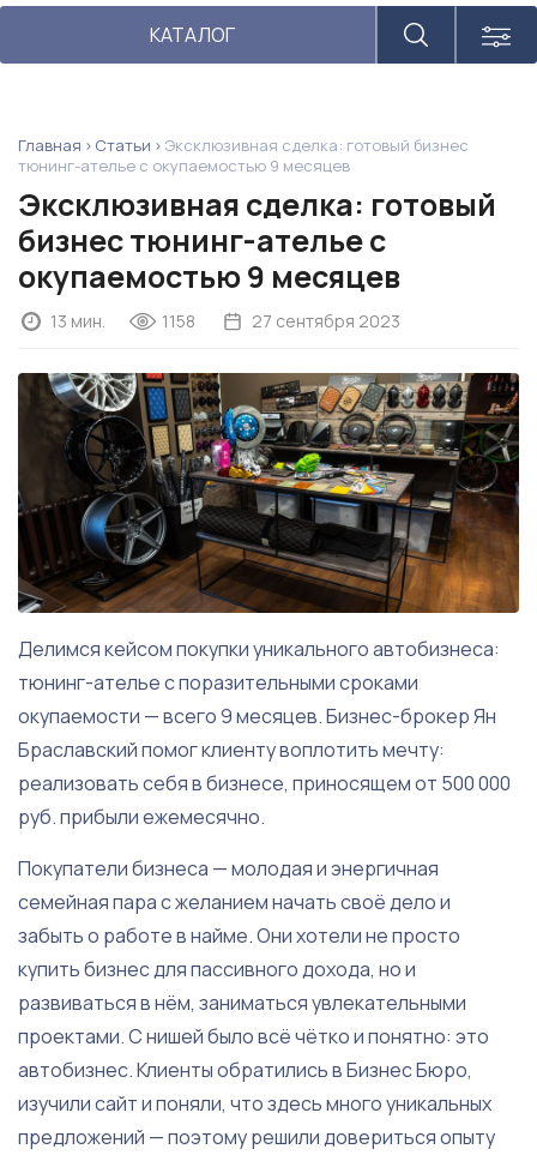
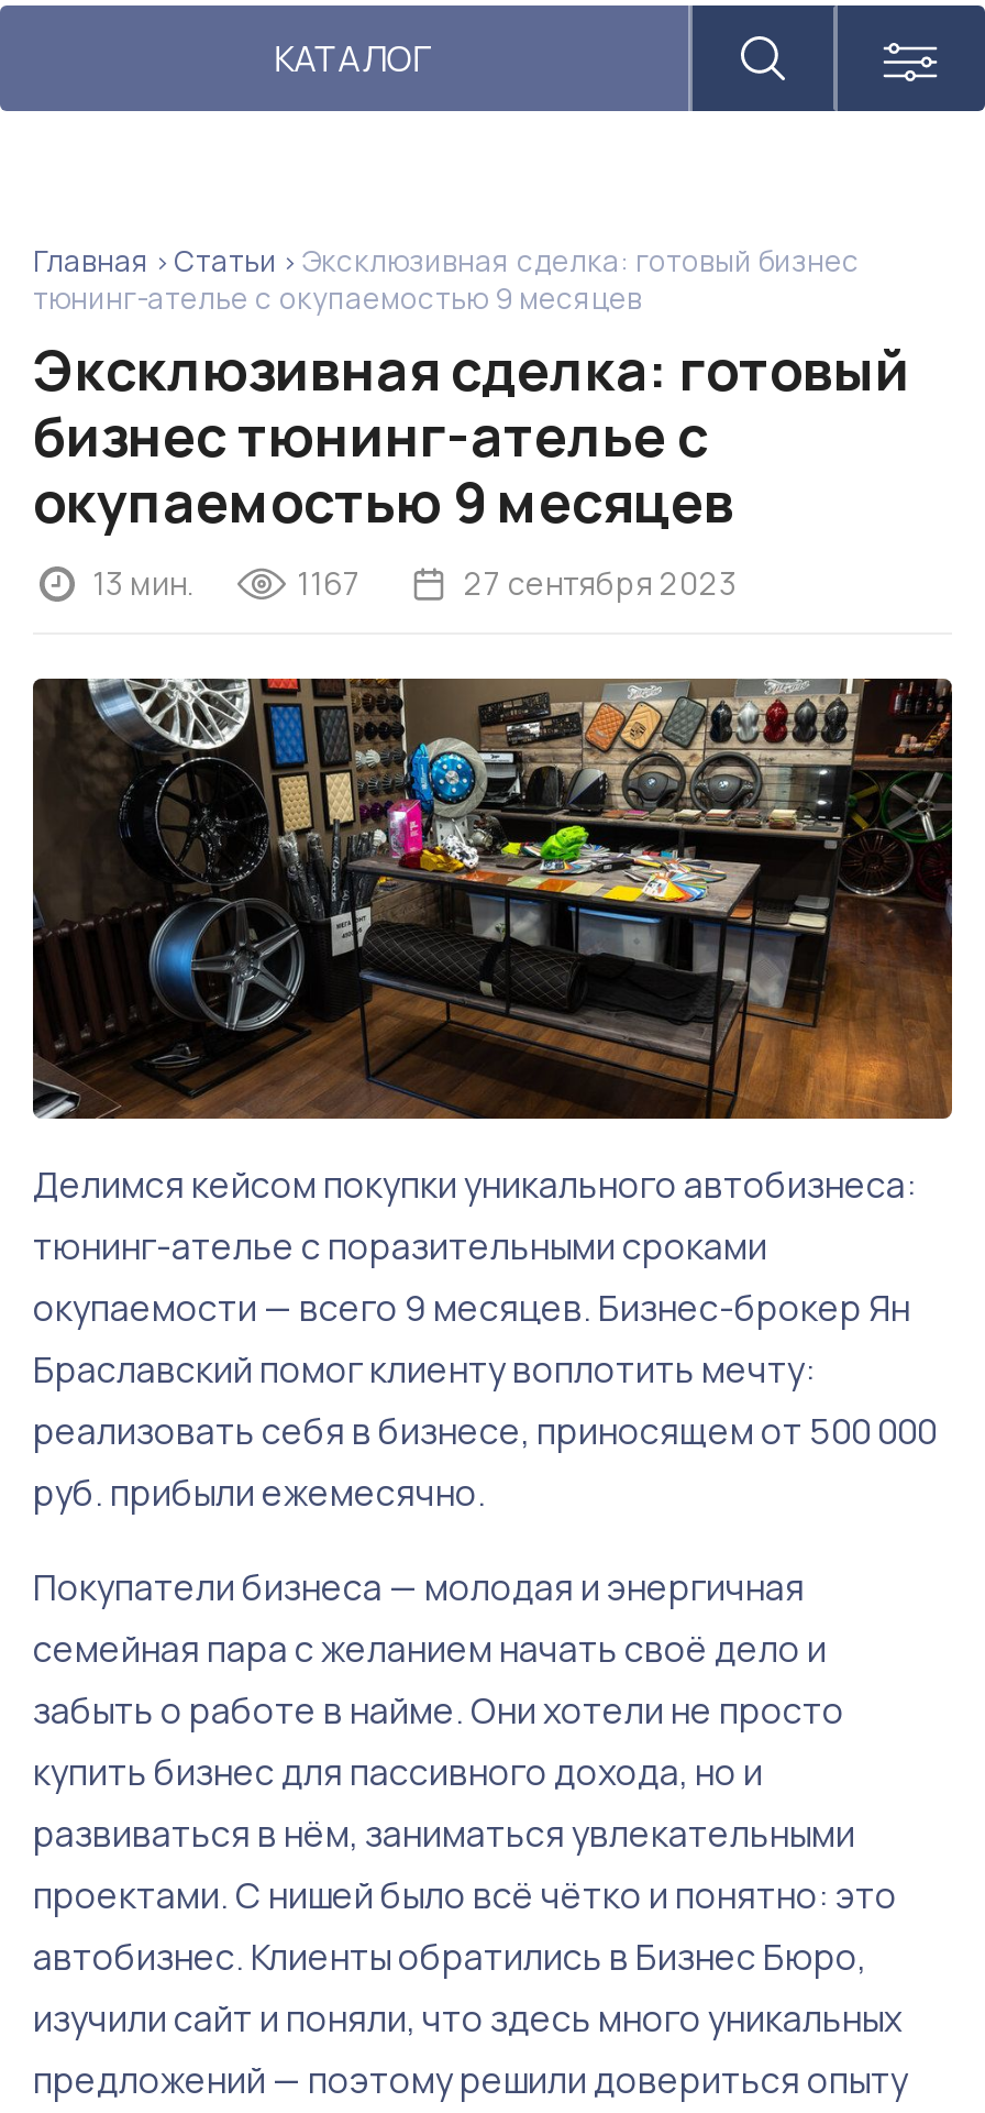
[162,309,195,332] 1158 -> [297,562,361,604] 1167

